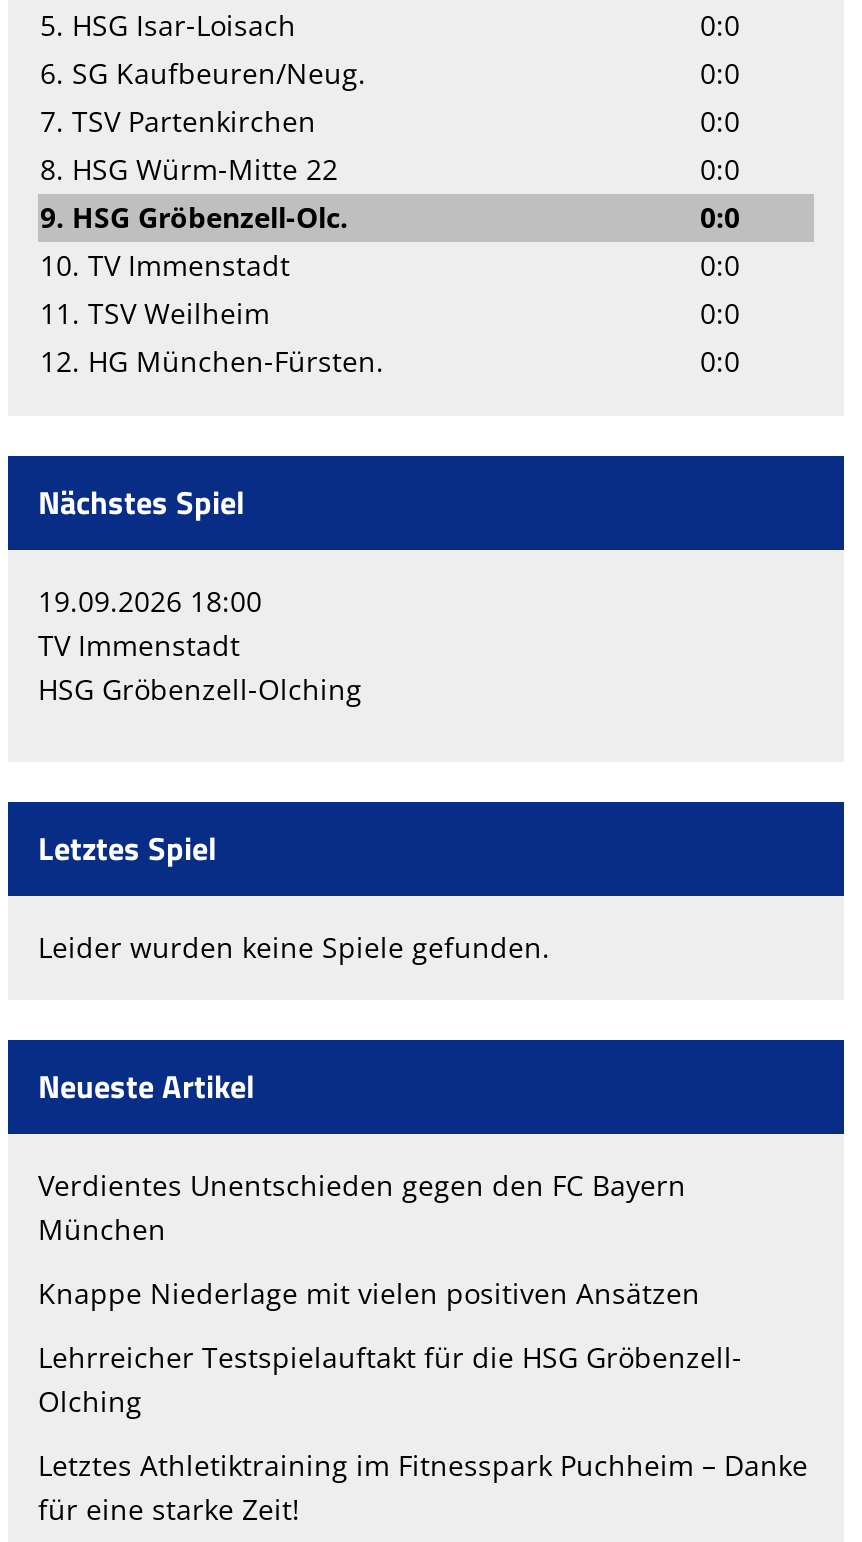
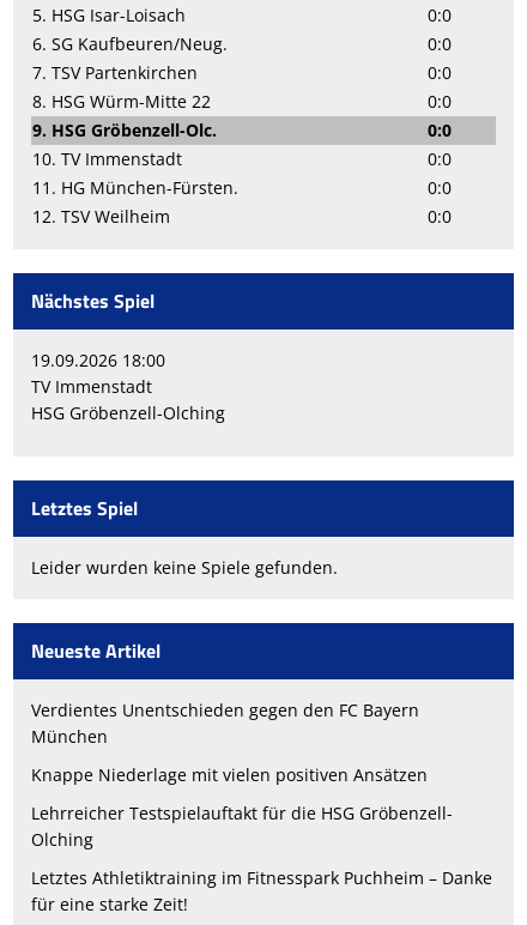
[40,294,270,332] 11. TSV Weilheim -> [32,176,238,199] 11. HG München-Fürsten.
[40,342,384,380] 12. HG München-Fürsten. -> [32,205,170,228] 12. TSV Weilheim

